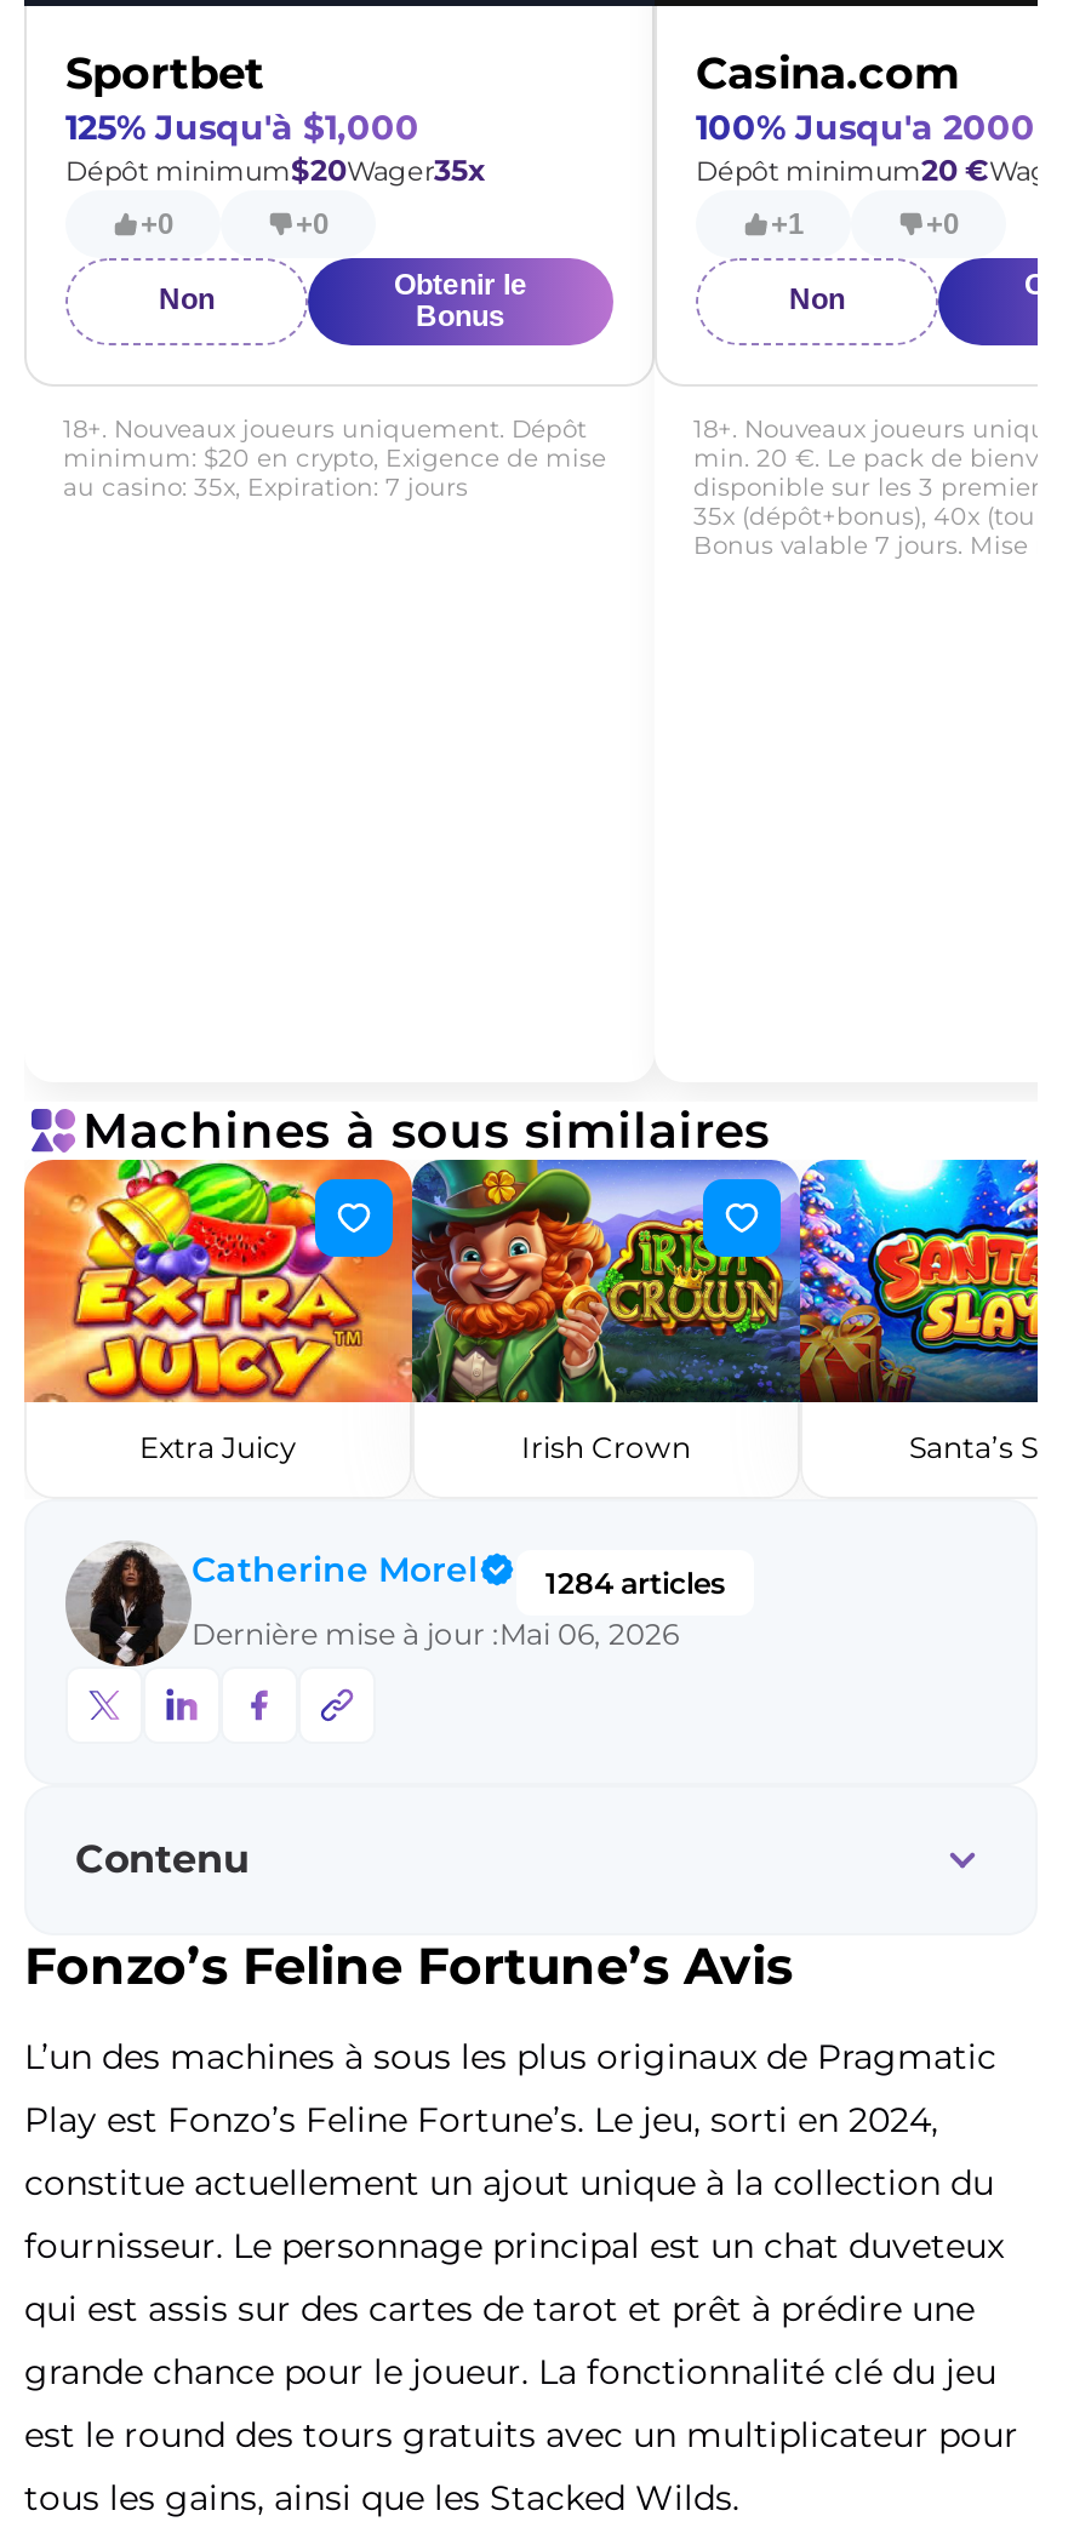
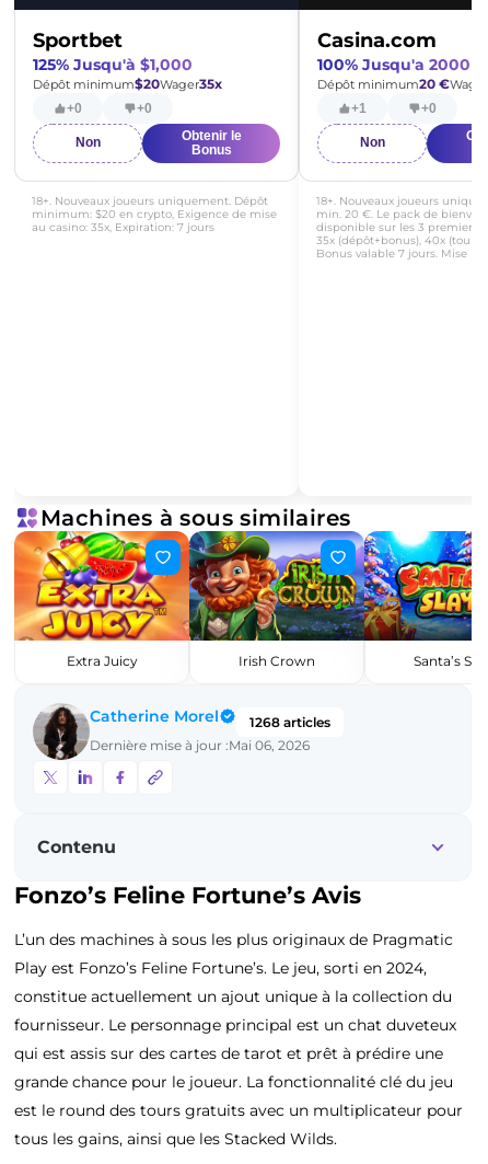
[192,1549,725,1602] Catherine Morel 1284 articles -> [90,707,330,731] Catherine Morel 1268 articles

